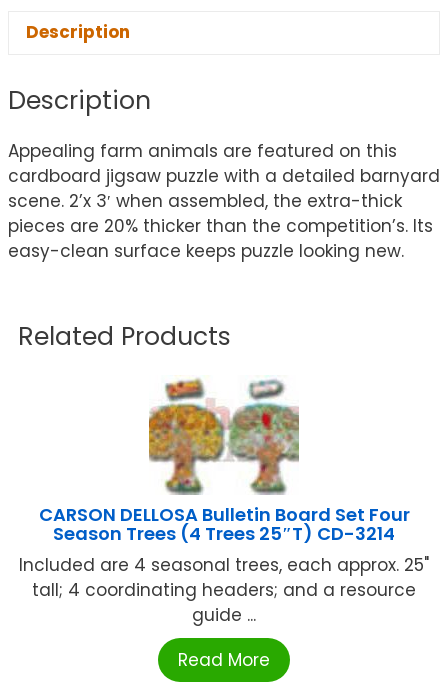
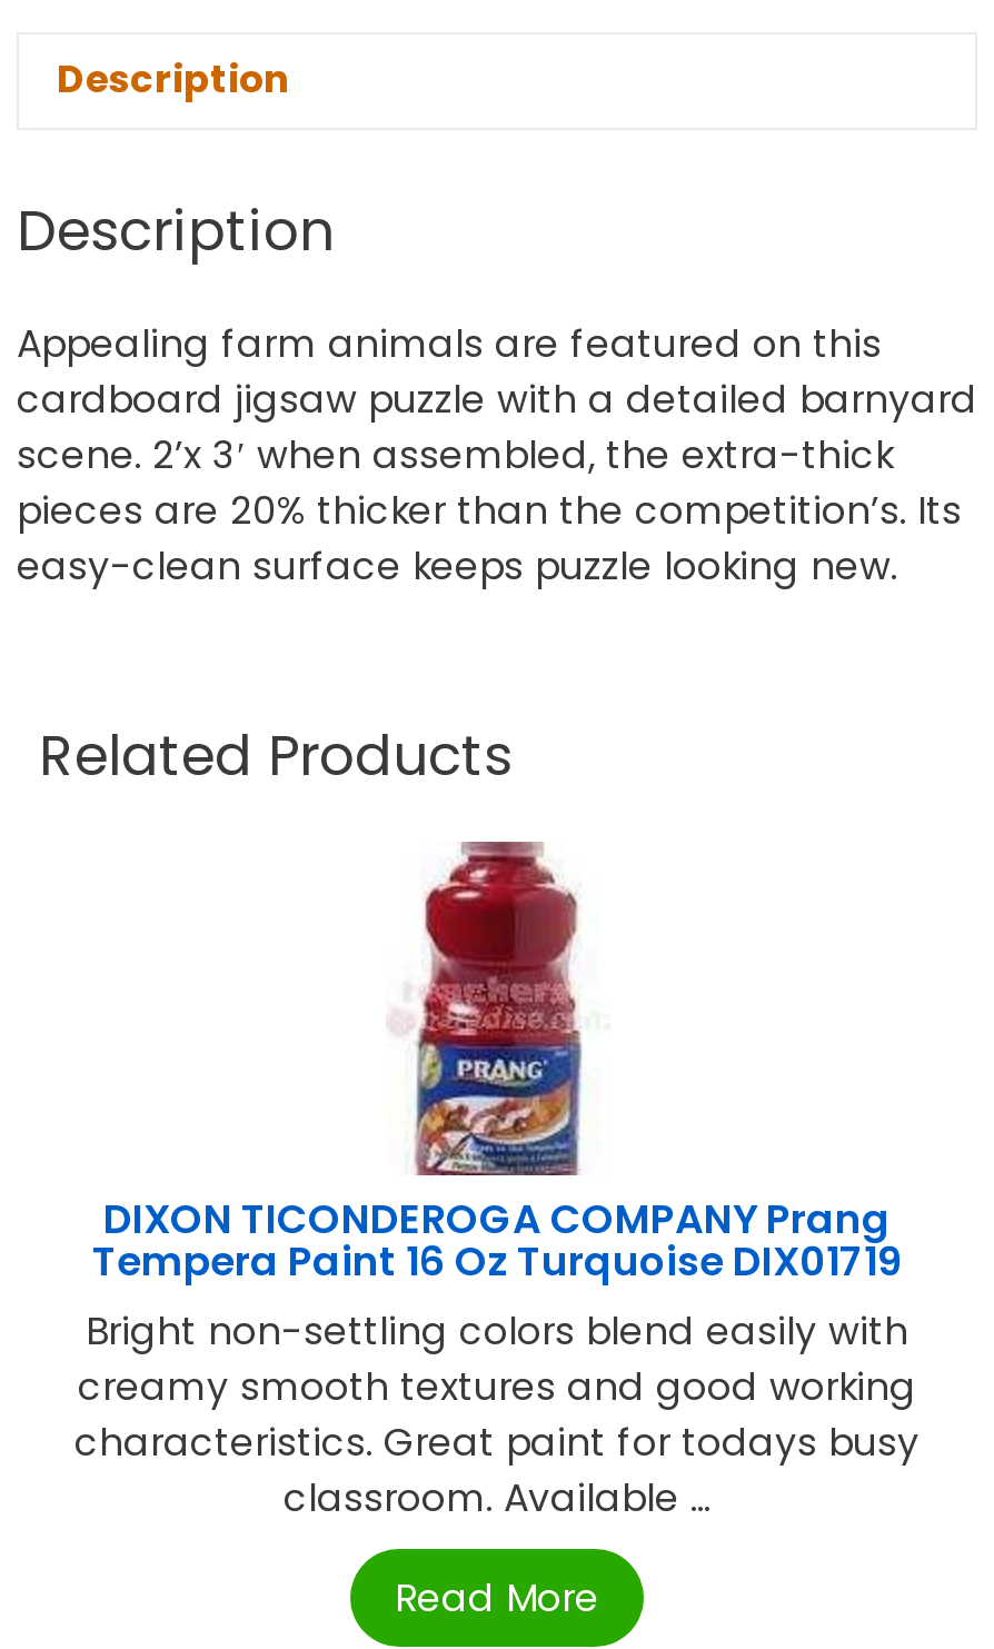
[19,375,429,627] [image] | CARSON DELLOSA Bulletin Board Set Four | Season Trees (4 Trees 25″T) CD-3214 | Included are 4 seasonal trees, each approx. 25" | tall; 4 coordinating headers; and a resource | guide ... -> [74,840,920,1525] [image] | DIXON TICONDEROGA COMPANY Prang | Tempera Paint 16 Oz Turquoise DIX01719 | Bright non-settling colors blend easily with | creamy smooth textures and good working | characteristics. Great paint for todays busy | classroom. Available ...

